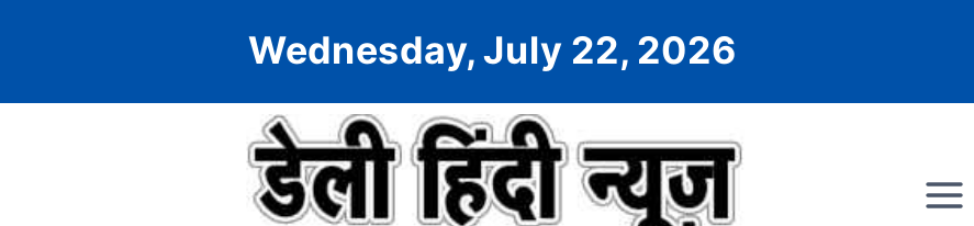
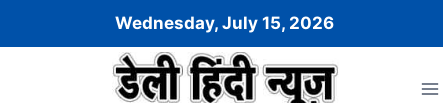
[248,29,736,72] Wednesday, July 22, 2026 -> [114,13,333,33] Wednesday, July 15, 2026

